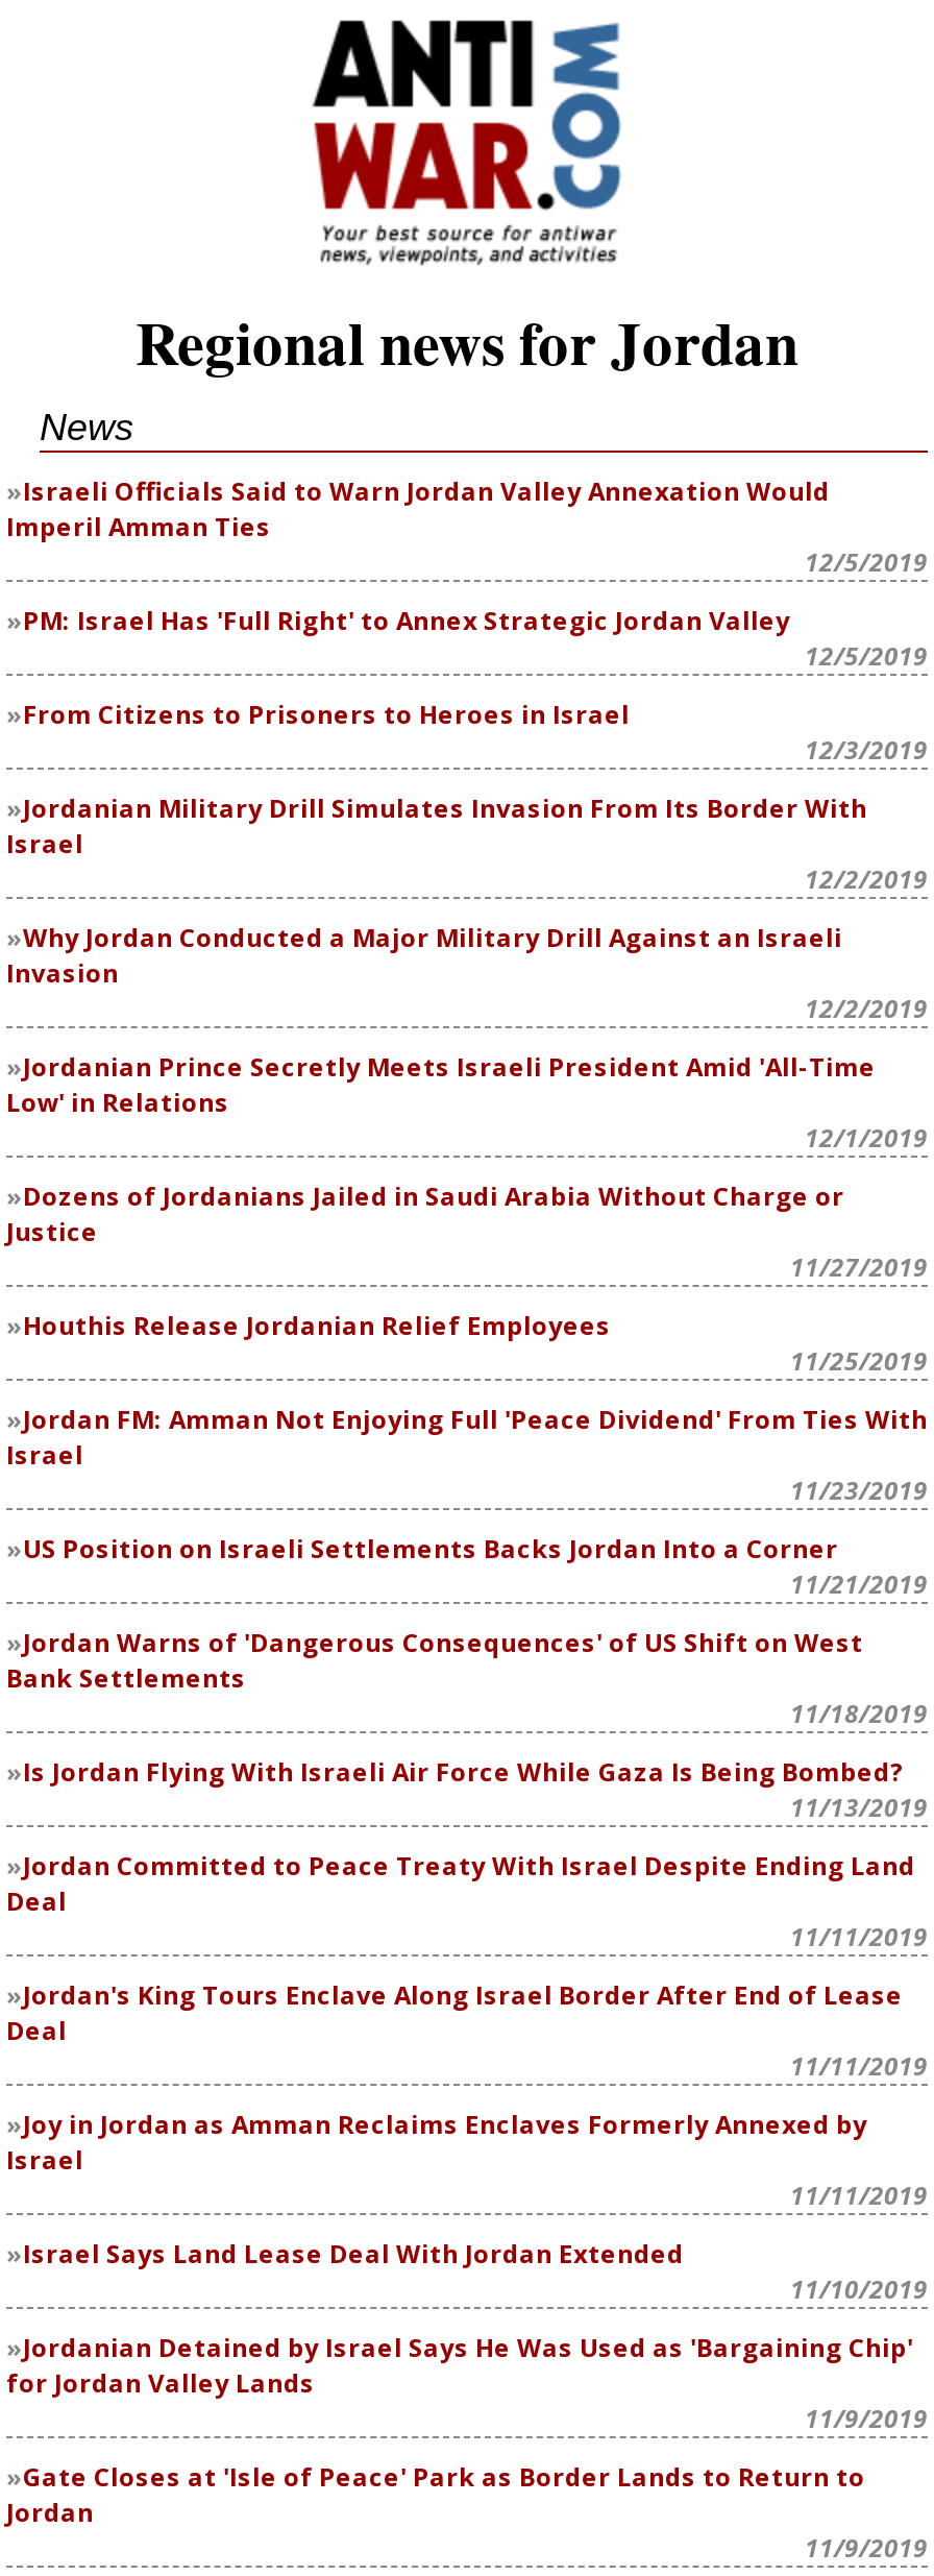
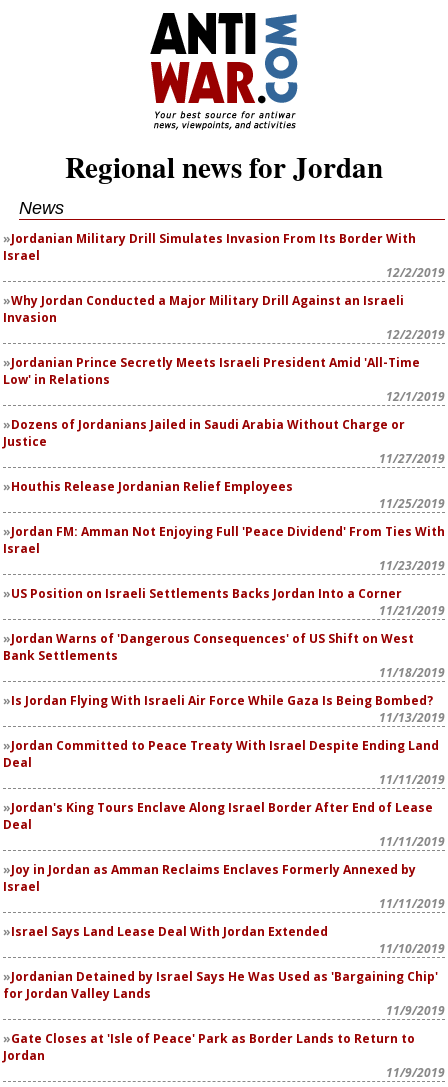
[6,473,928,768] Israeli Officials Said to Warn Jordan Valley Annexation Would | Imperil Amman Ties | 12/5/2019 | PM: Israel Has 'Full Right' to Annex Strategic Jordan Valley | 12/5/2019 | From Citizens to Prisoners to Heroes in Israel | 12/3/2019 -> none

